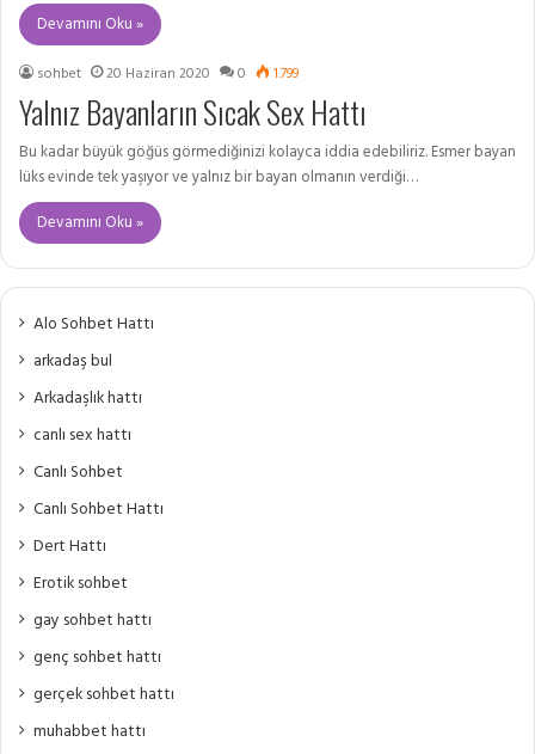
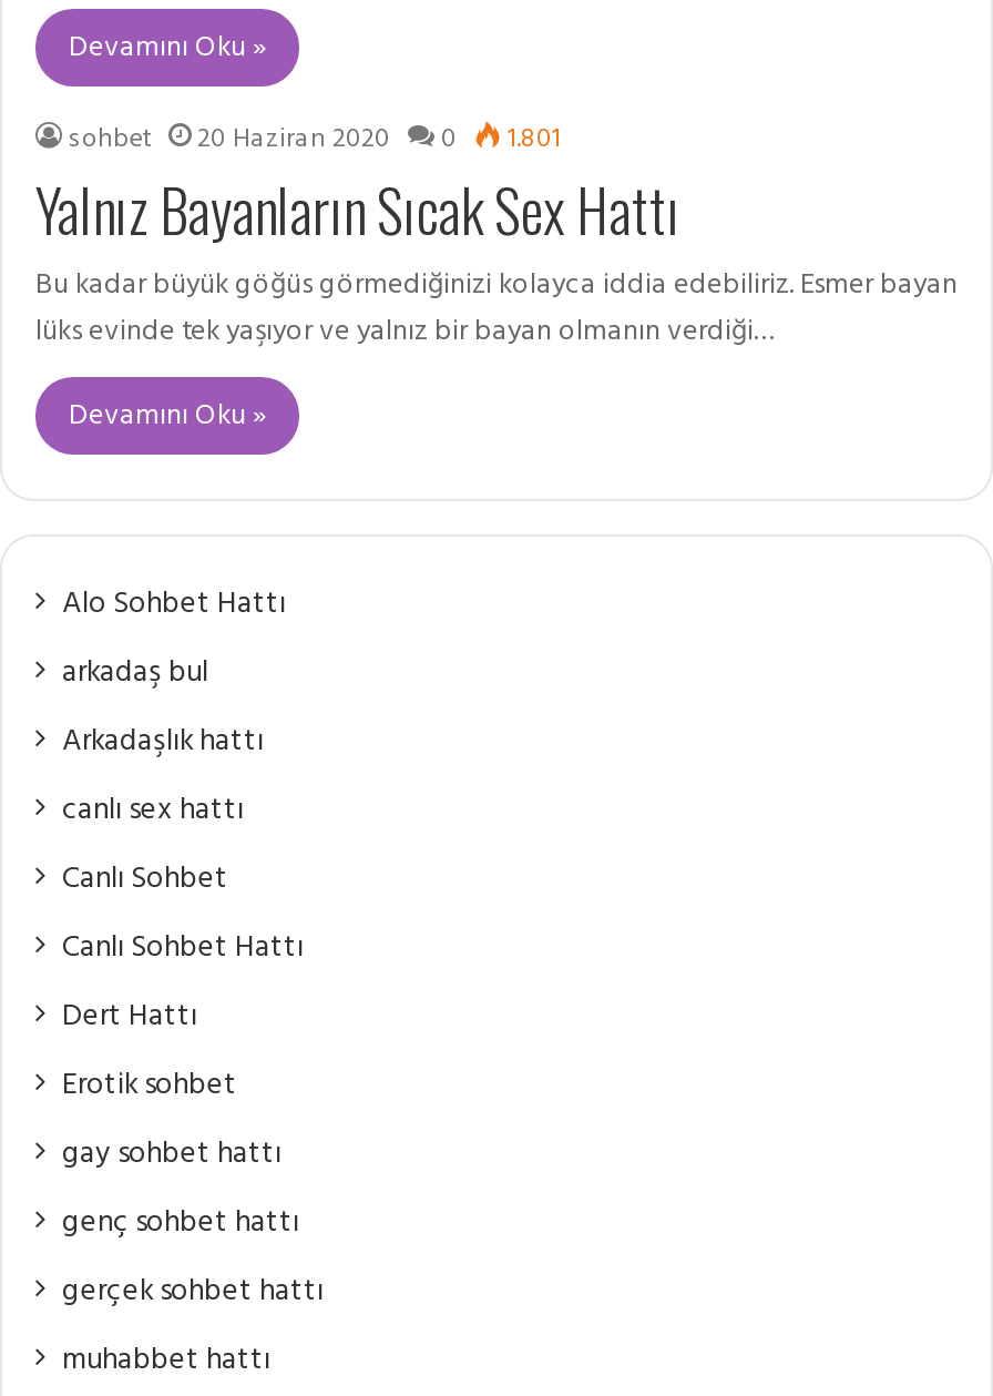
[37,63,299,87] sohbet 20 Haziran 2020 0 1.799 -> [69,118,561,163] sohbet 20 Haziran 2020 0 1.801

